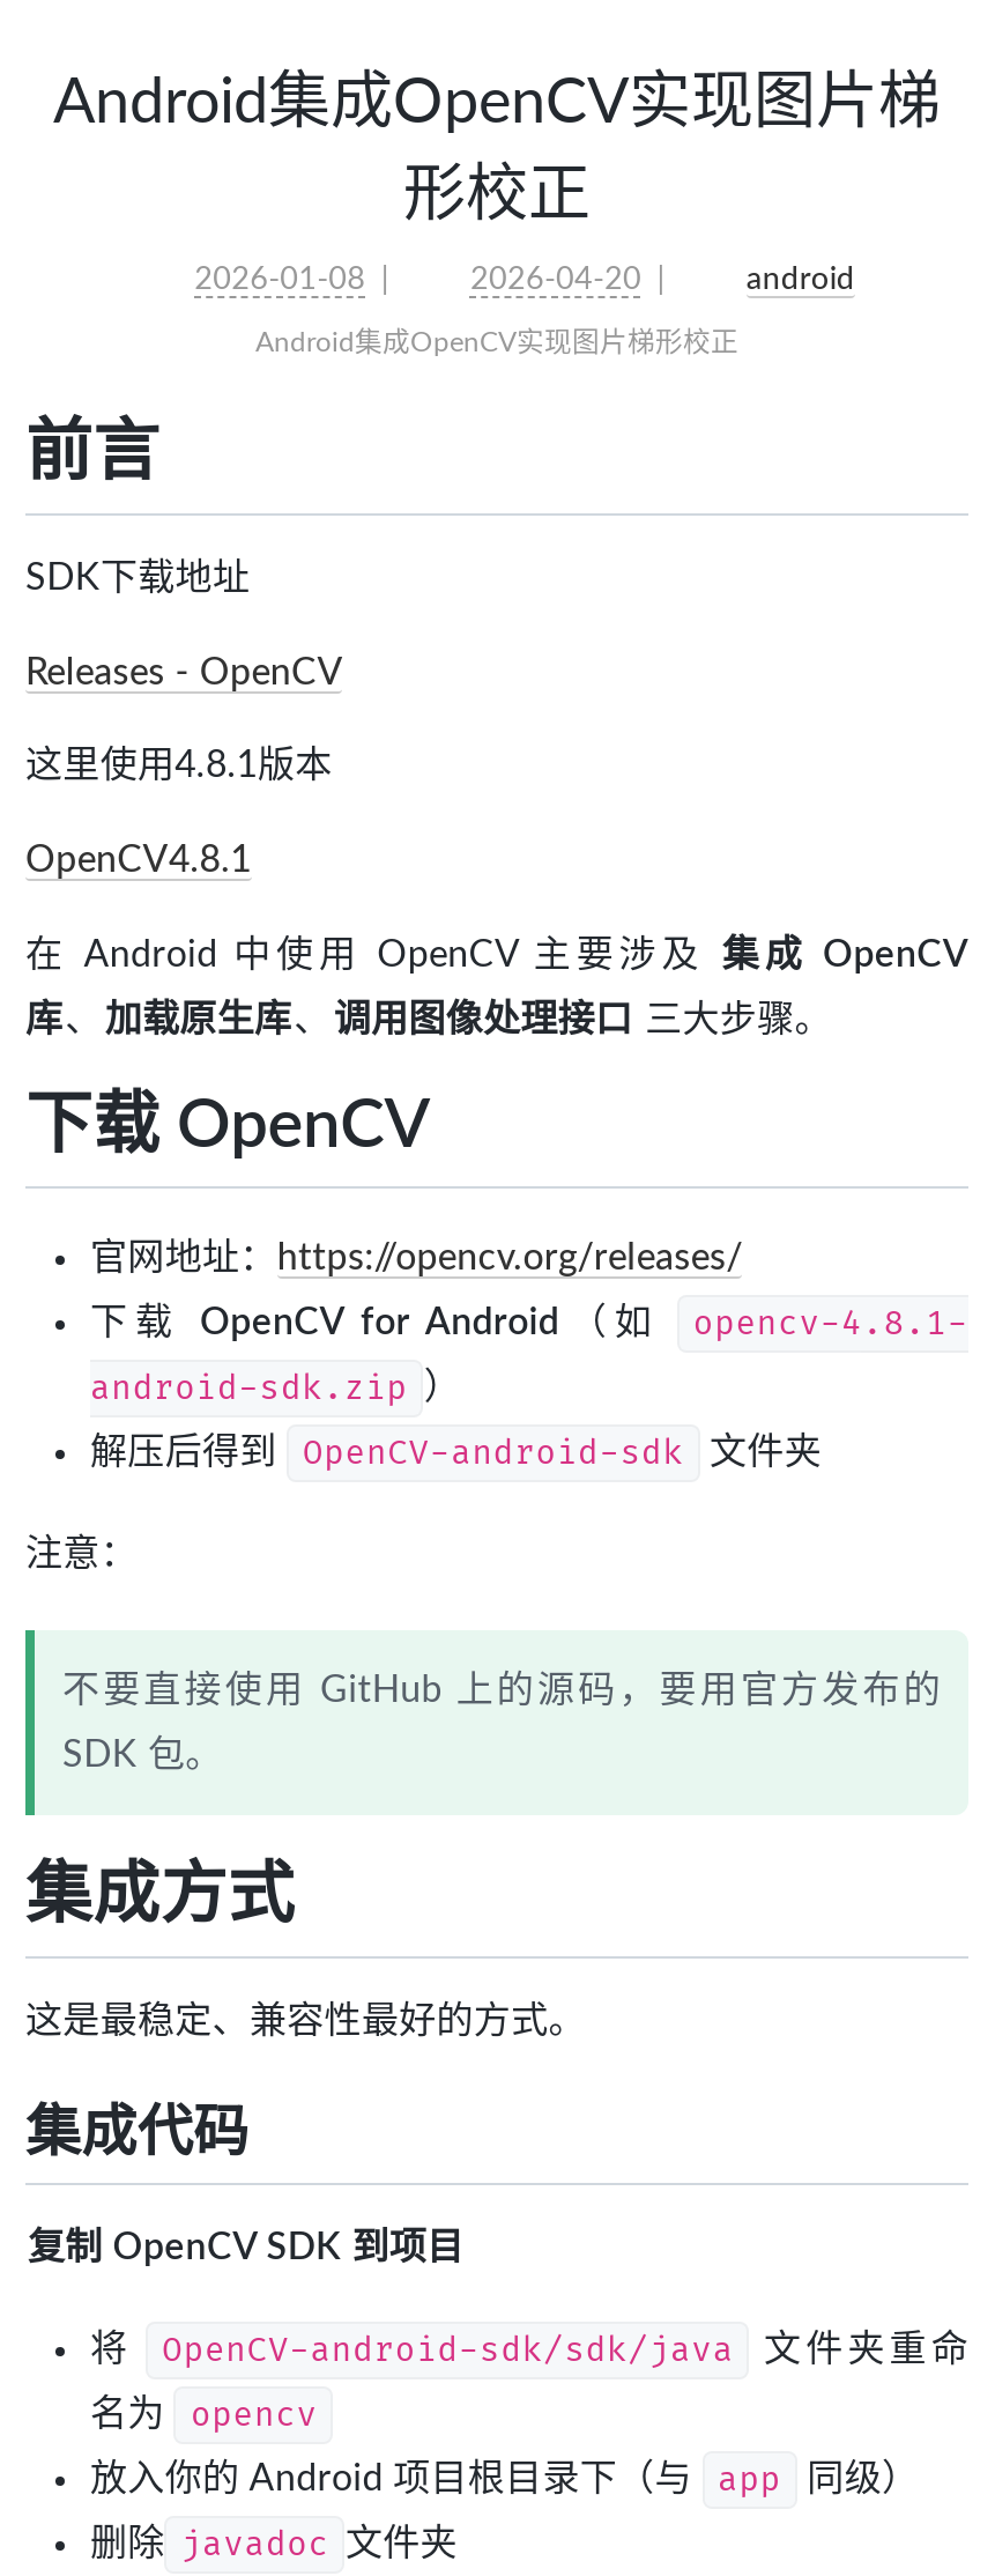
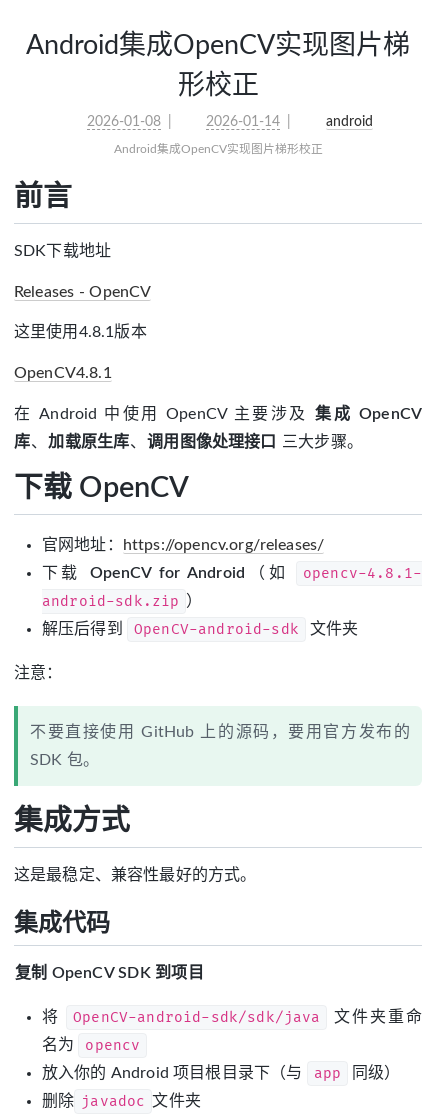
[470,264,641,296] 2026-04-20 -> [206,115,280,129] 2026-01-14

